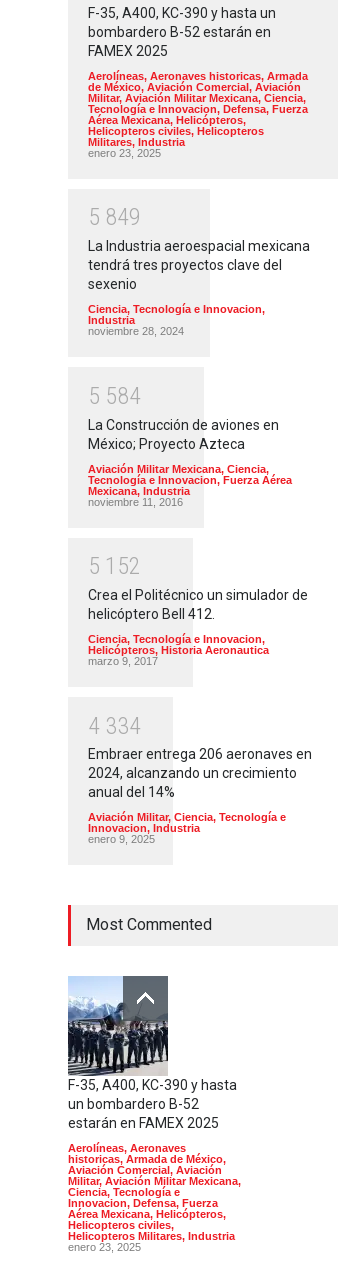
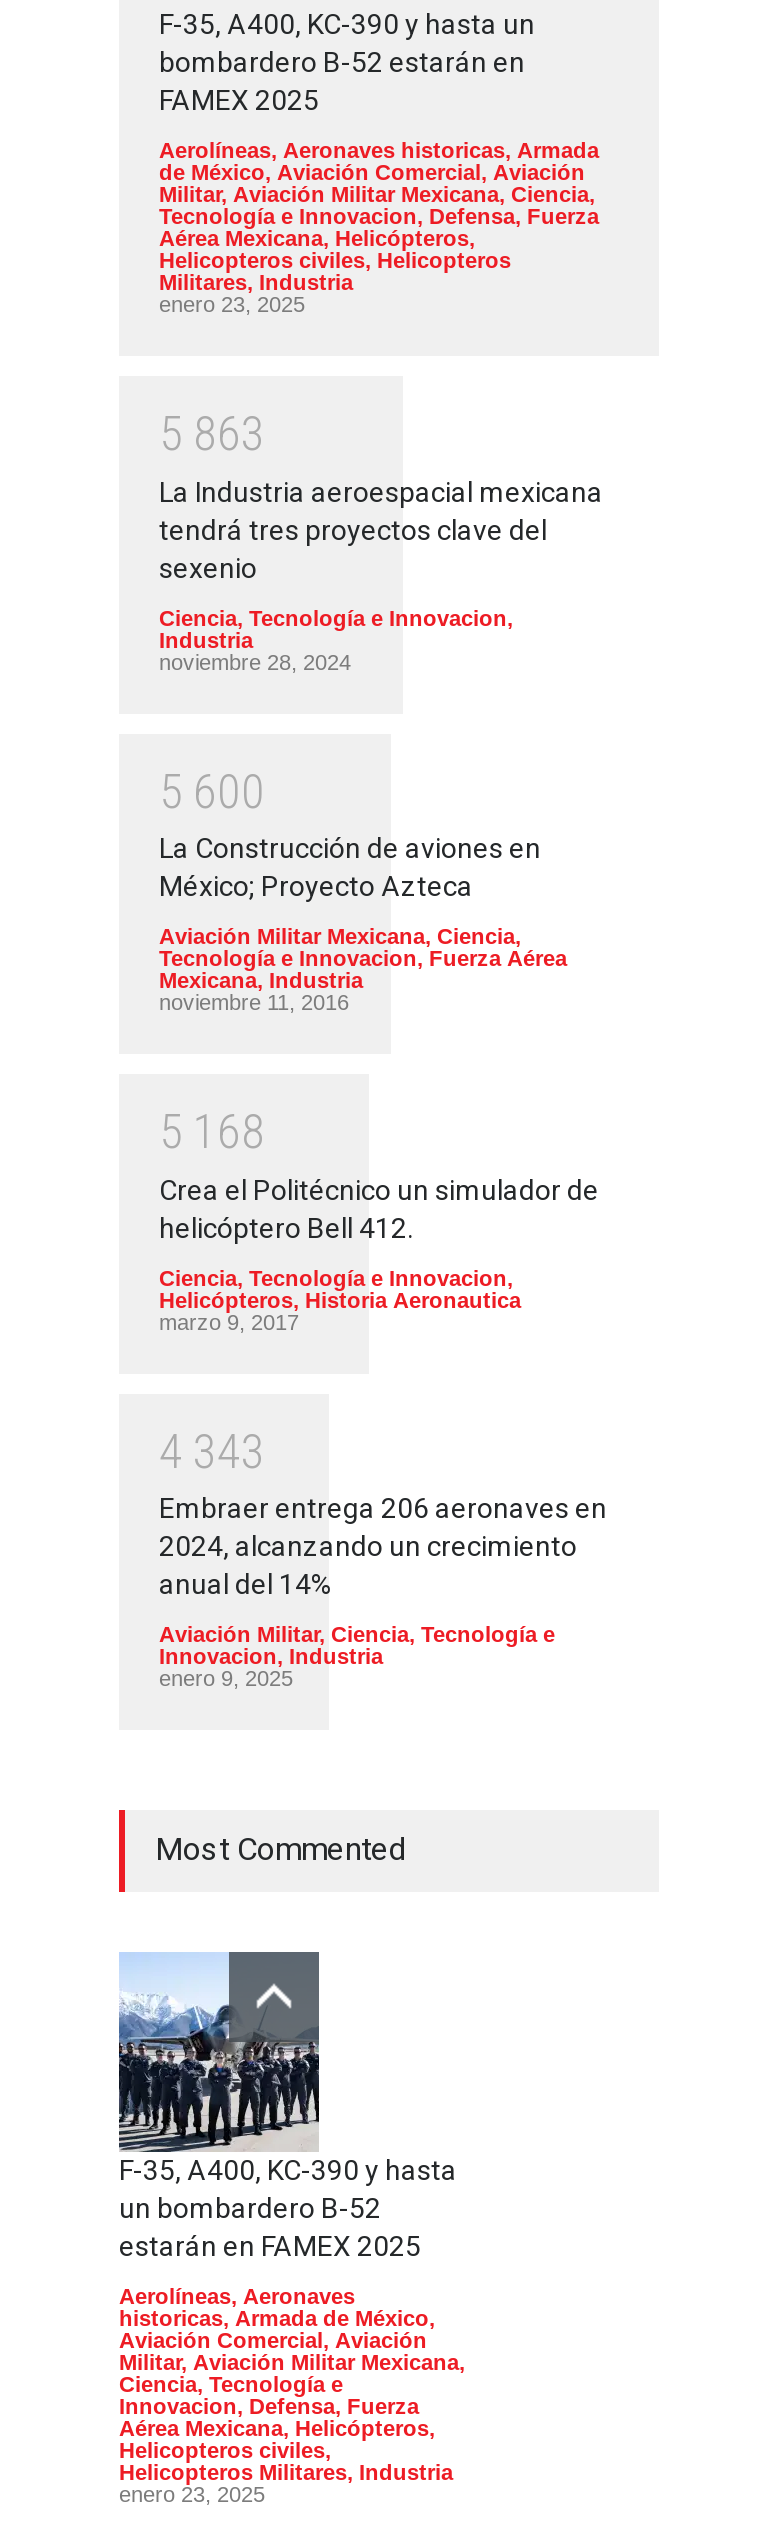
[88,203,141,231] 5 849 -> [159,407,265,463] 5 863
[88,382,141,410] 5 584 -> [159,764,265,820] 5 600
[88,552,141,580] 5 1 52 -> [159,1105,265,1161] 5 1 68
[88,712,141,740] 4 334 -> [159,1424,265,1480] 4 343

